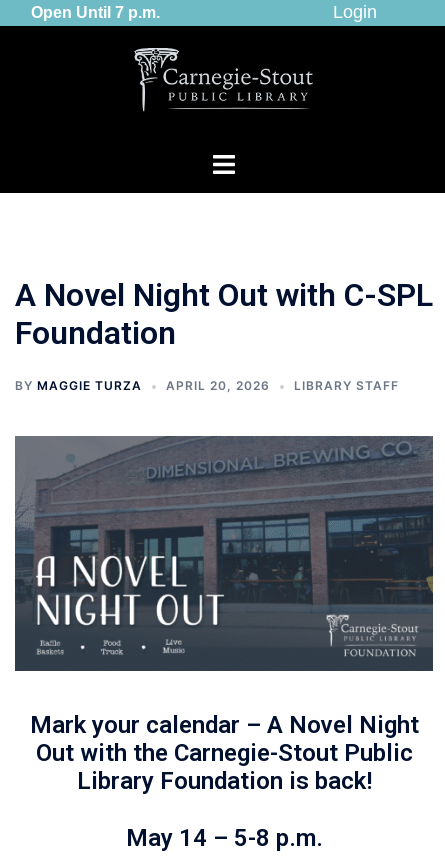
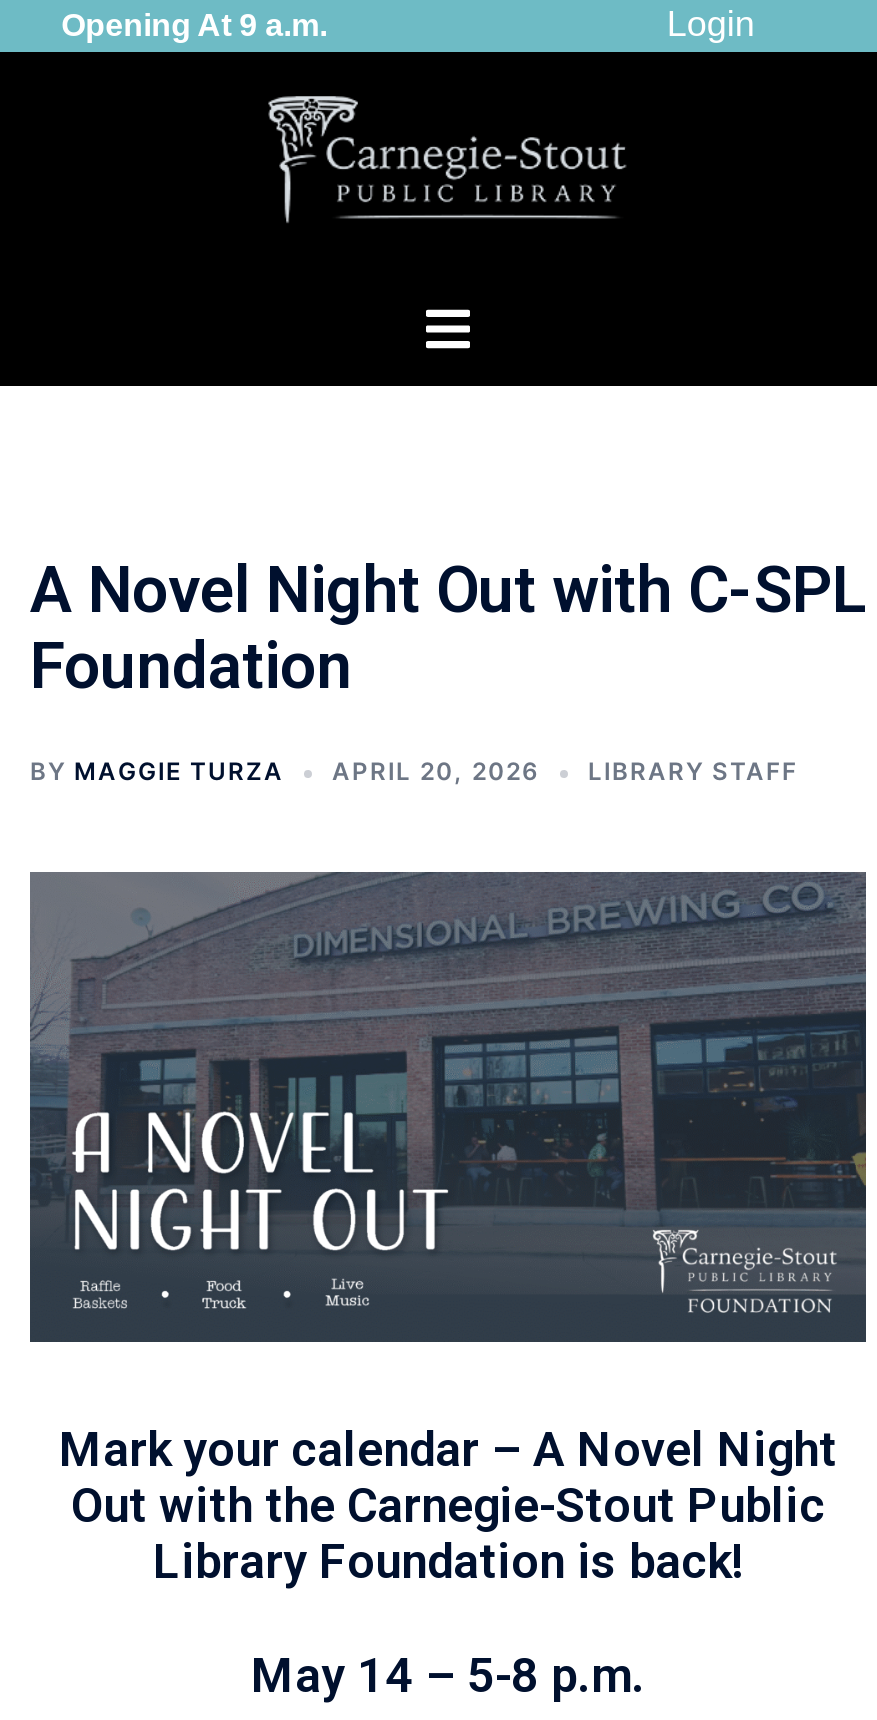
[31,4,160,21] Open Until 7 p.m. -> [61,8,327,42] Opening At 9 a.m.

